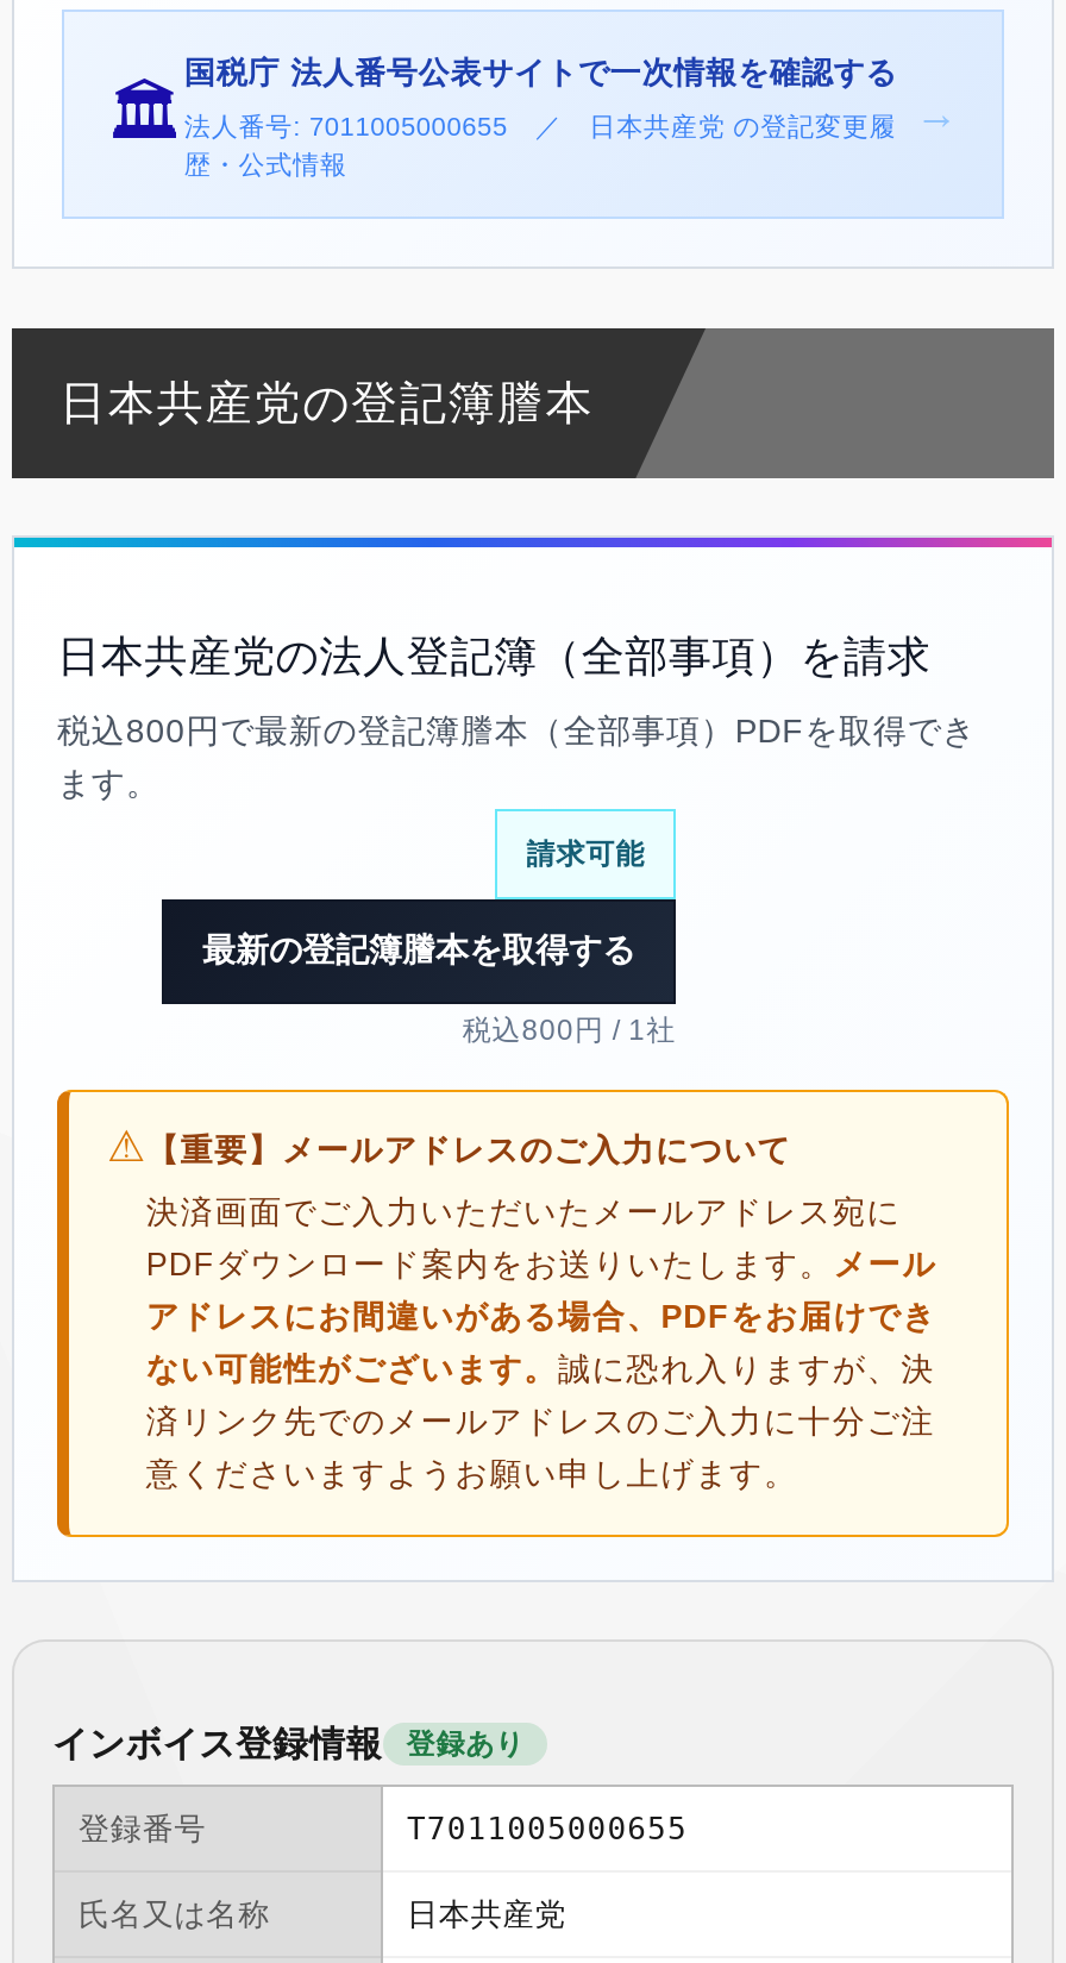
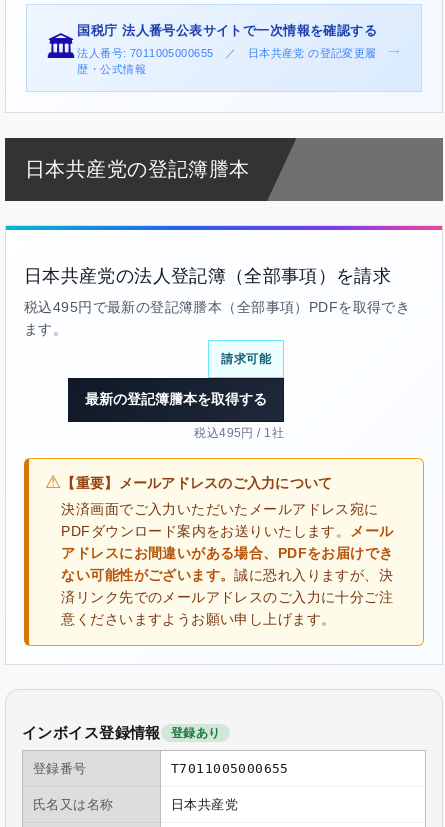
[57,712,976,750] 税込800円で最新の登記簿謄本（全部事項）PDFを取得でき -> [24,299,410,315] 税込495円で最新の登記簿謄本（全部事項）PDFを取得でき
[463,1014,676,1047] 税込800円 / 1社 -> [194,426,284,440] 税込495円 / 1社

